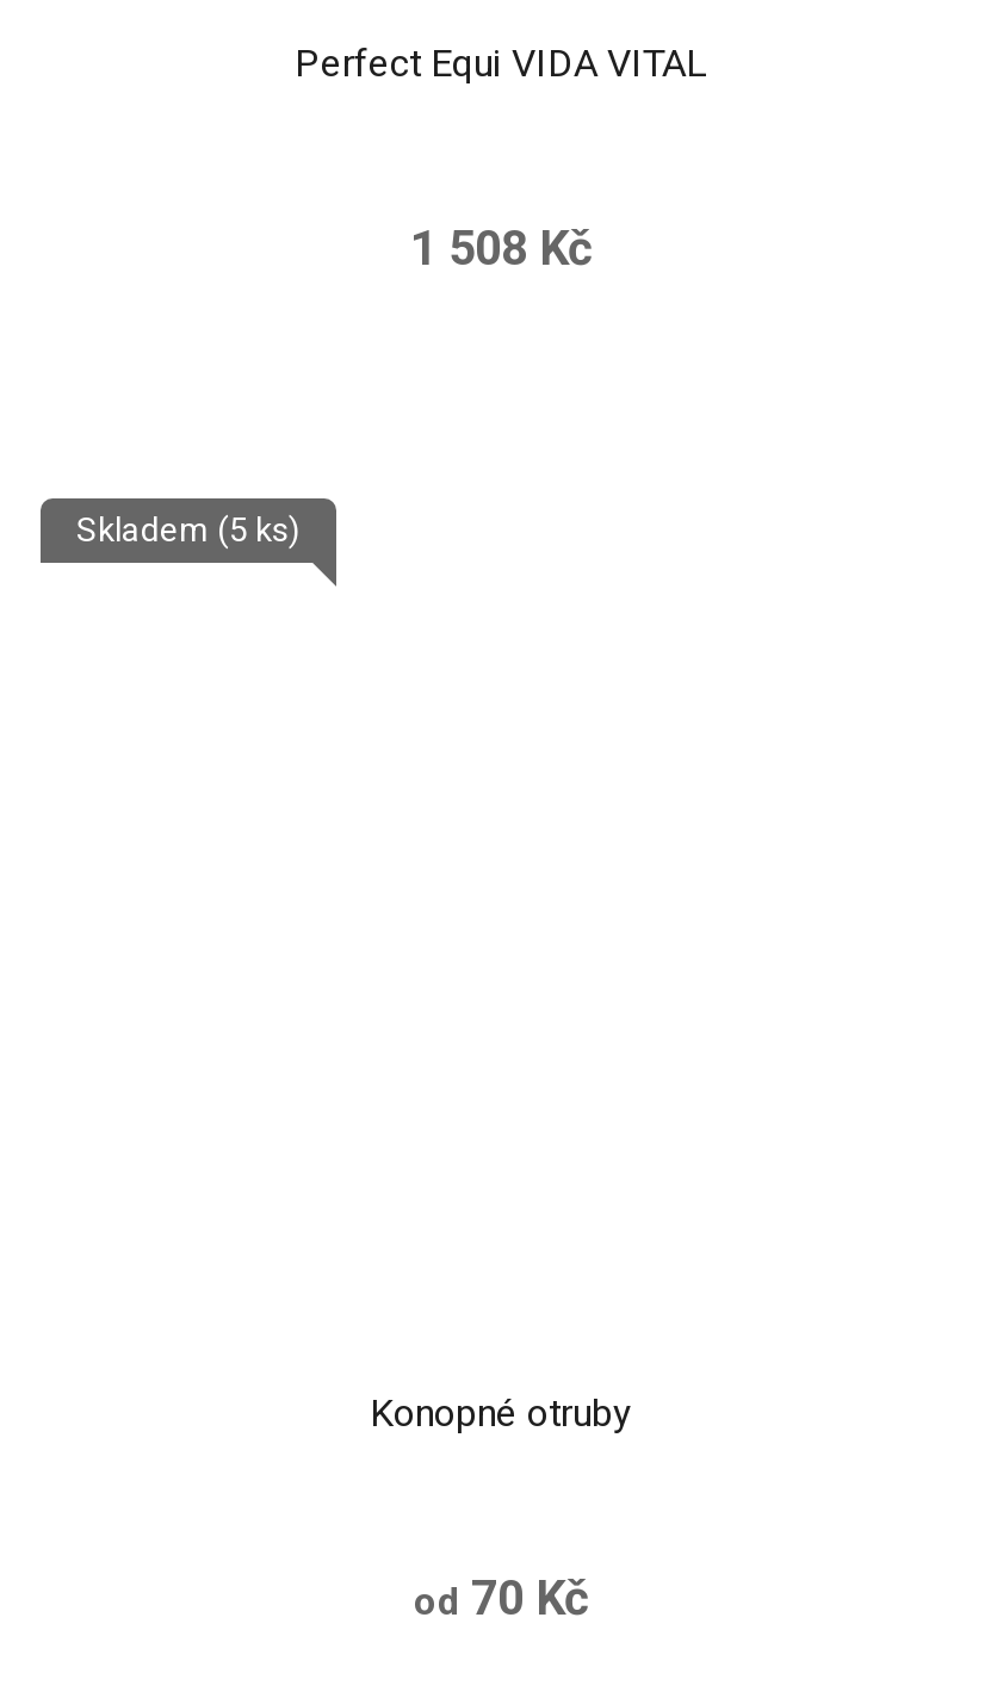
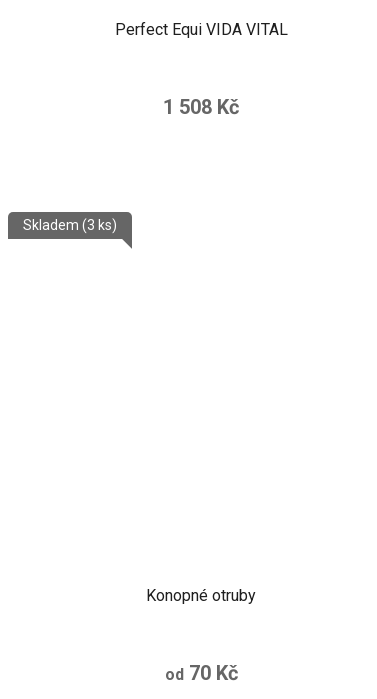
[76,510,301,548] Skladem (5 ks) -> [23,217,117,233] Skladem (3 ks)

